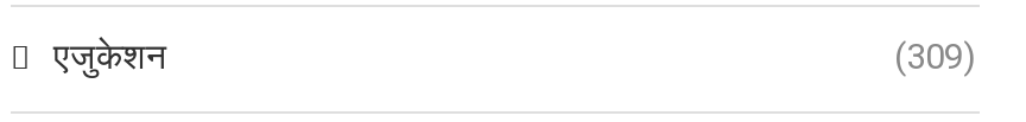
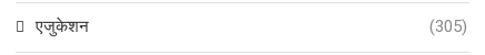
[894,35,975,78] (309) -> [429,17,467,37] (305)

